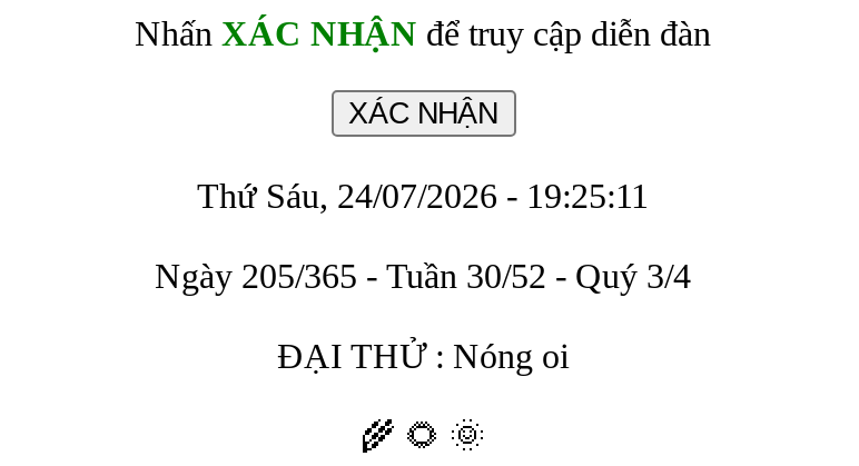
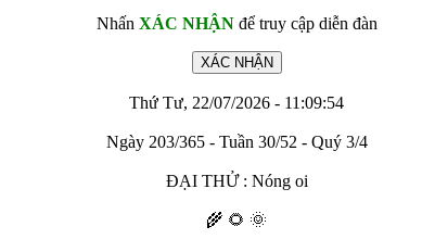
[197,177,649,215] Thứ Sáu, 24/07/2026 - 19:25:11 -> [129,93,344,112] Thứ Tư, 22/07/2026 - 11:09:54
[155,257,691,295] Ngày 205/365 - Tuần 30/52 - Quý 3/4 -> [106,133,367,151] Ngày 203/365 - Tuần 30/52 - Quý 3/4

